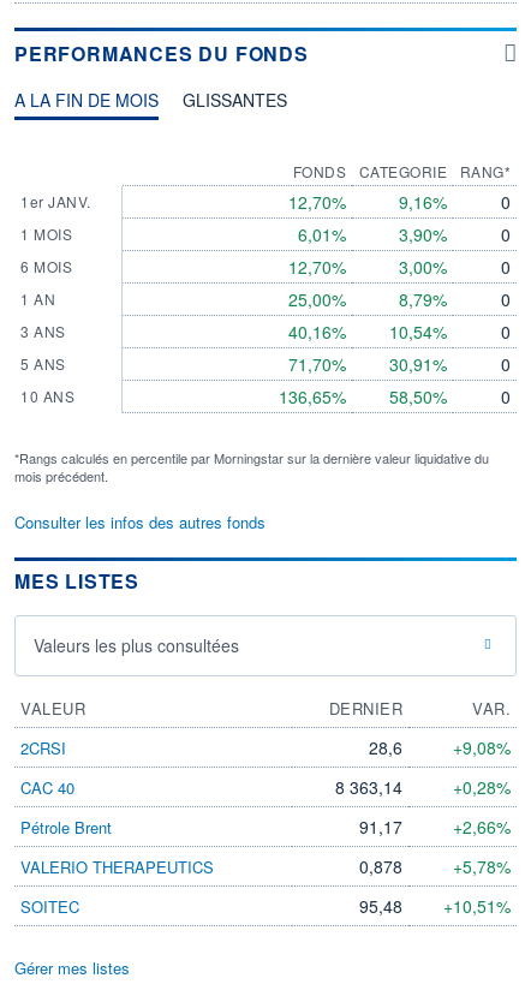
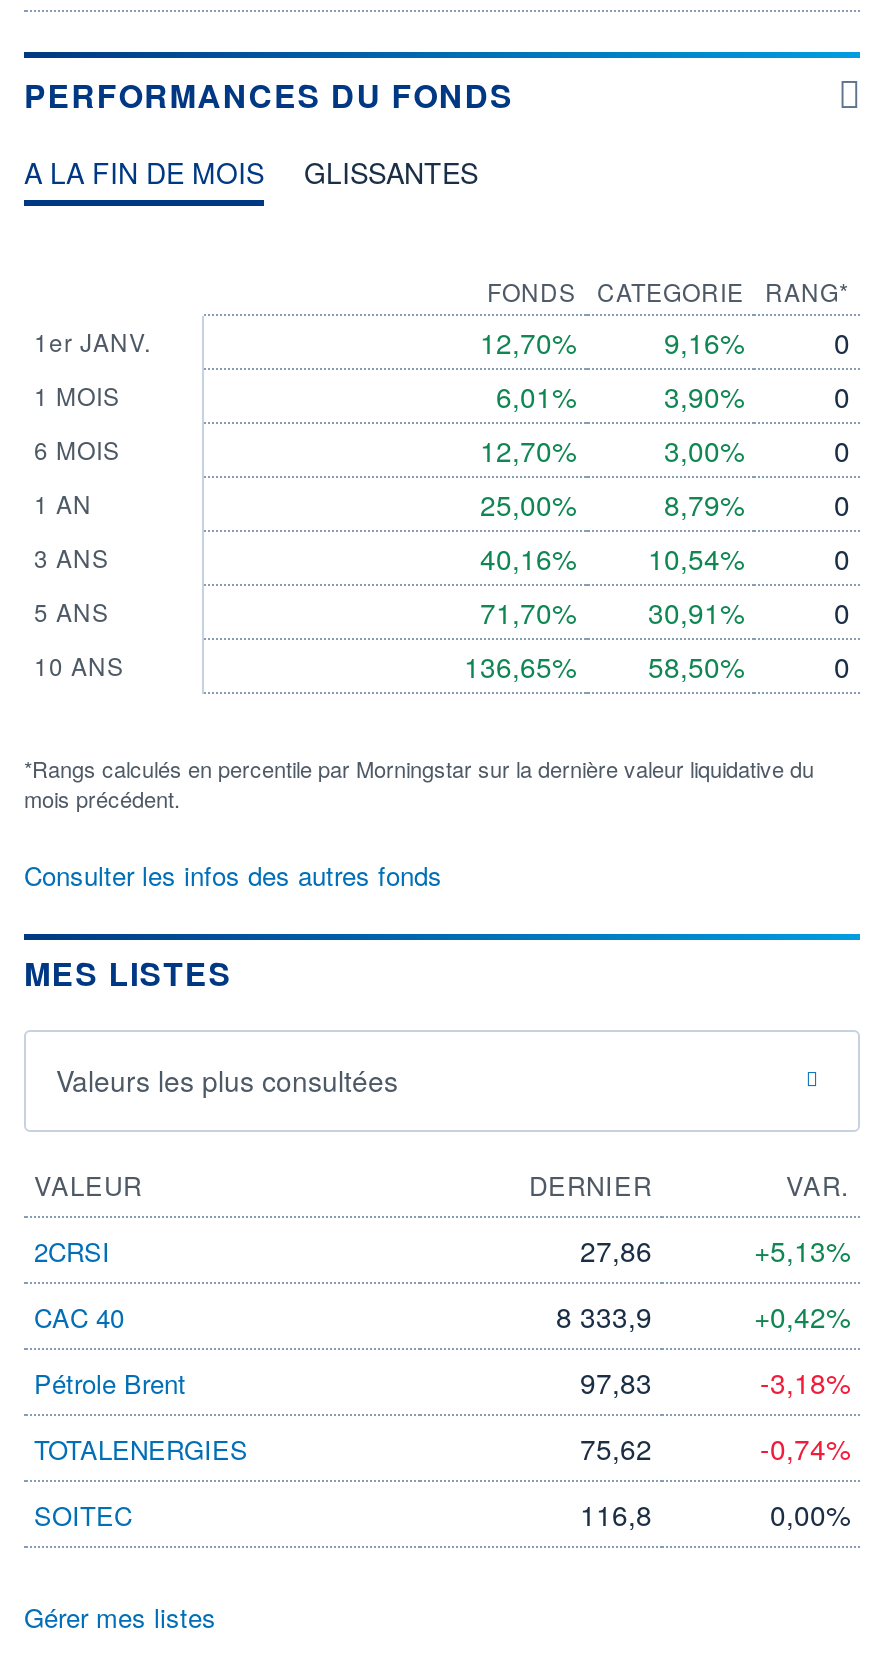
[369,735,402,759] 28,6 -> [580,1230,652,1270] 27,86
[453,735,511,759] +9,08% -> [754,1230,850,1270] +5,13%
[335,775,402,799] 8 363,14 -> [556,1296,652,1336] 8 333,9
[453,775,511,799] +0,28% -> [754,1296,850,1336] +0,42%
[359,815,511,839] 91,17 | +2,66% -> [580,1362,850,1402] 97,83 | -3,18%
[20,854,511,878] VALERIO THERAPEUTICS | 0,878 | +5,78% -> [34,1428,850,1468] TOTALENERGIES | 75,62 | -0,74%
[359,894,402,918] 95,48 -> [580,1494,652,1534] 116,8
[443,894,511,918] +10,51% -> [770,1494,850,1534] 0,00%

